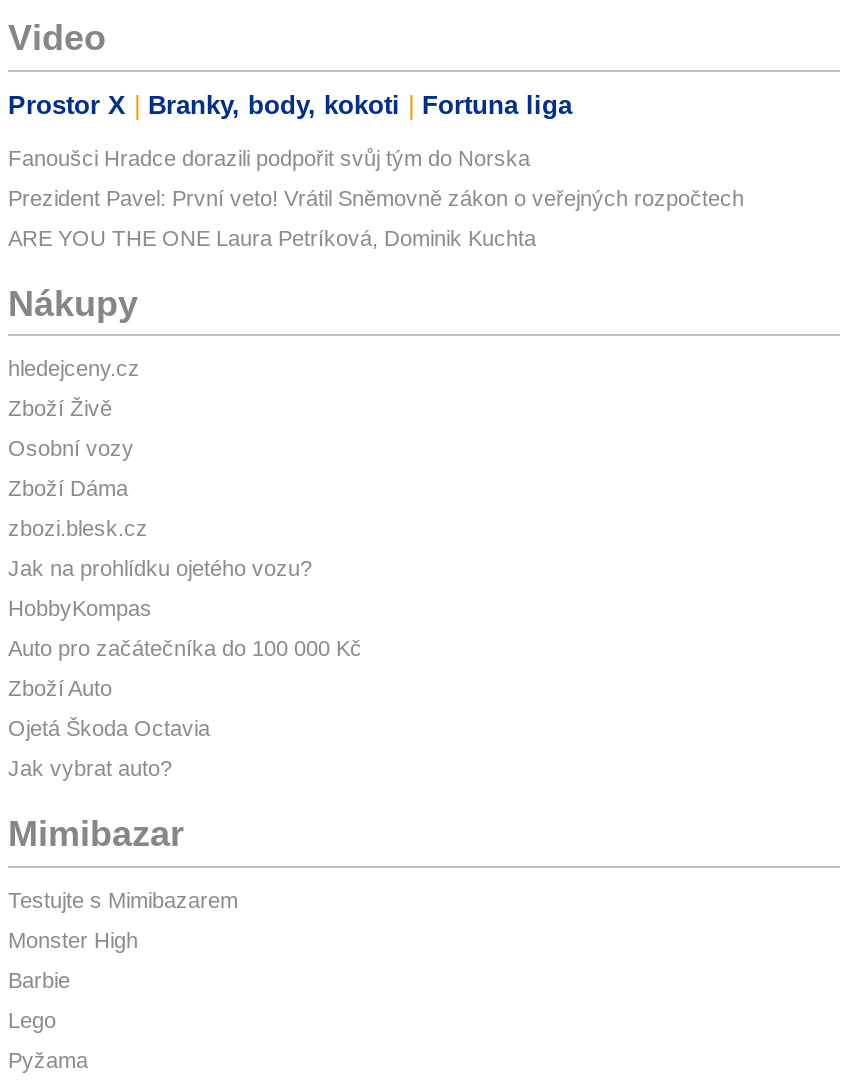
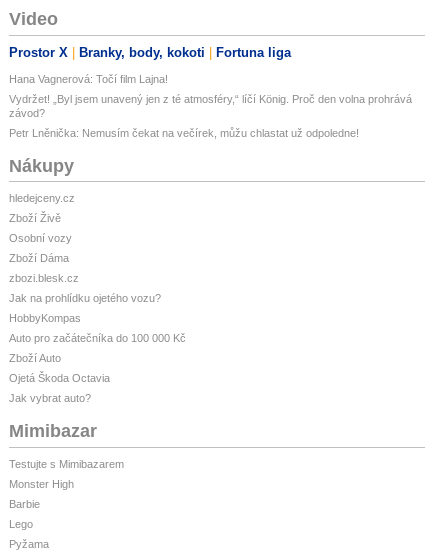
[8,146,530,170] Fanoušci Hradce dorazili podpořit svůj tým do Norska -> [9,73,168,85] Hana Vagnerová: Točí film Lajna!
[8,186,744,210] Prezident Pavel: První veto! Vrátil Sněmovně zákon o veřejných rozpočtech -> [9,93,412,119] Vydržet! „Byl jsem unavený jen z té atmosféry,“ líčí König. Proč den volna prohrává | závod?
[8,226,536,250] ARE YOU THE ONE Laura Petríková, Dominik Kuchta -> [9,127,359,139] Petr Lněnička: Nemusím čekat na večírek, můžu chlastat už odpoledne!

